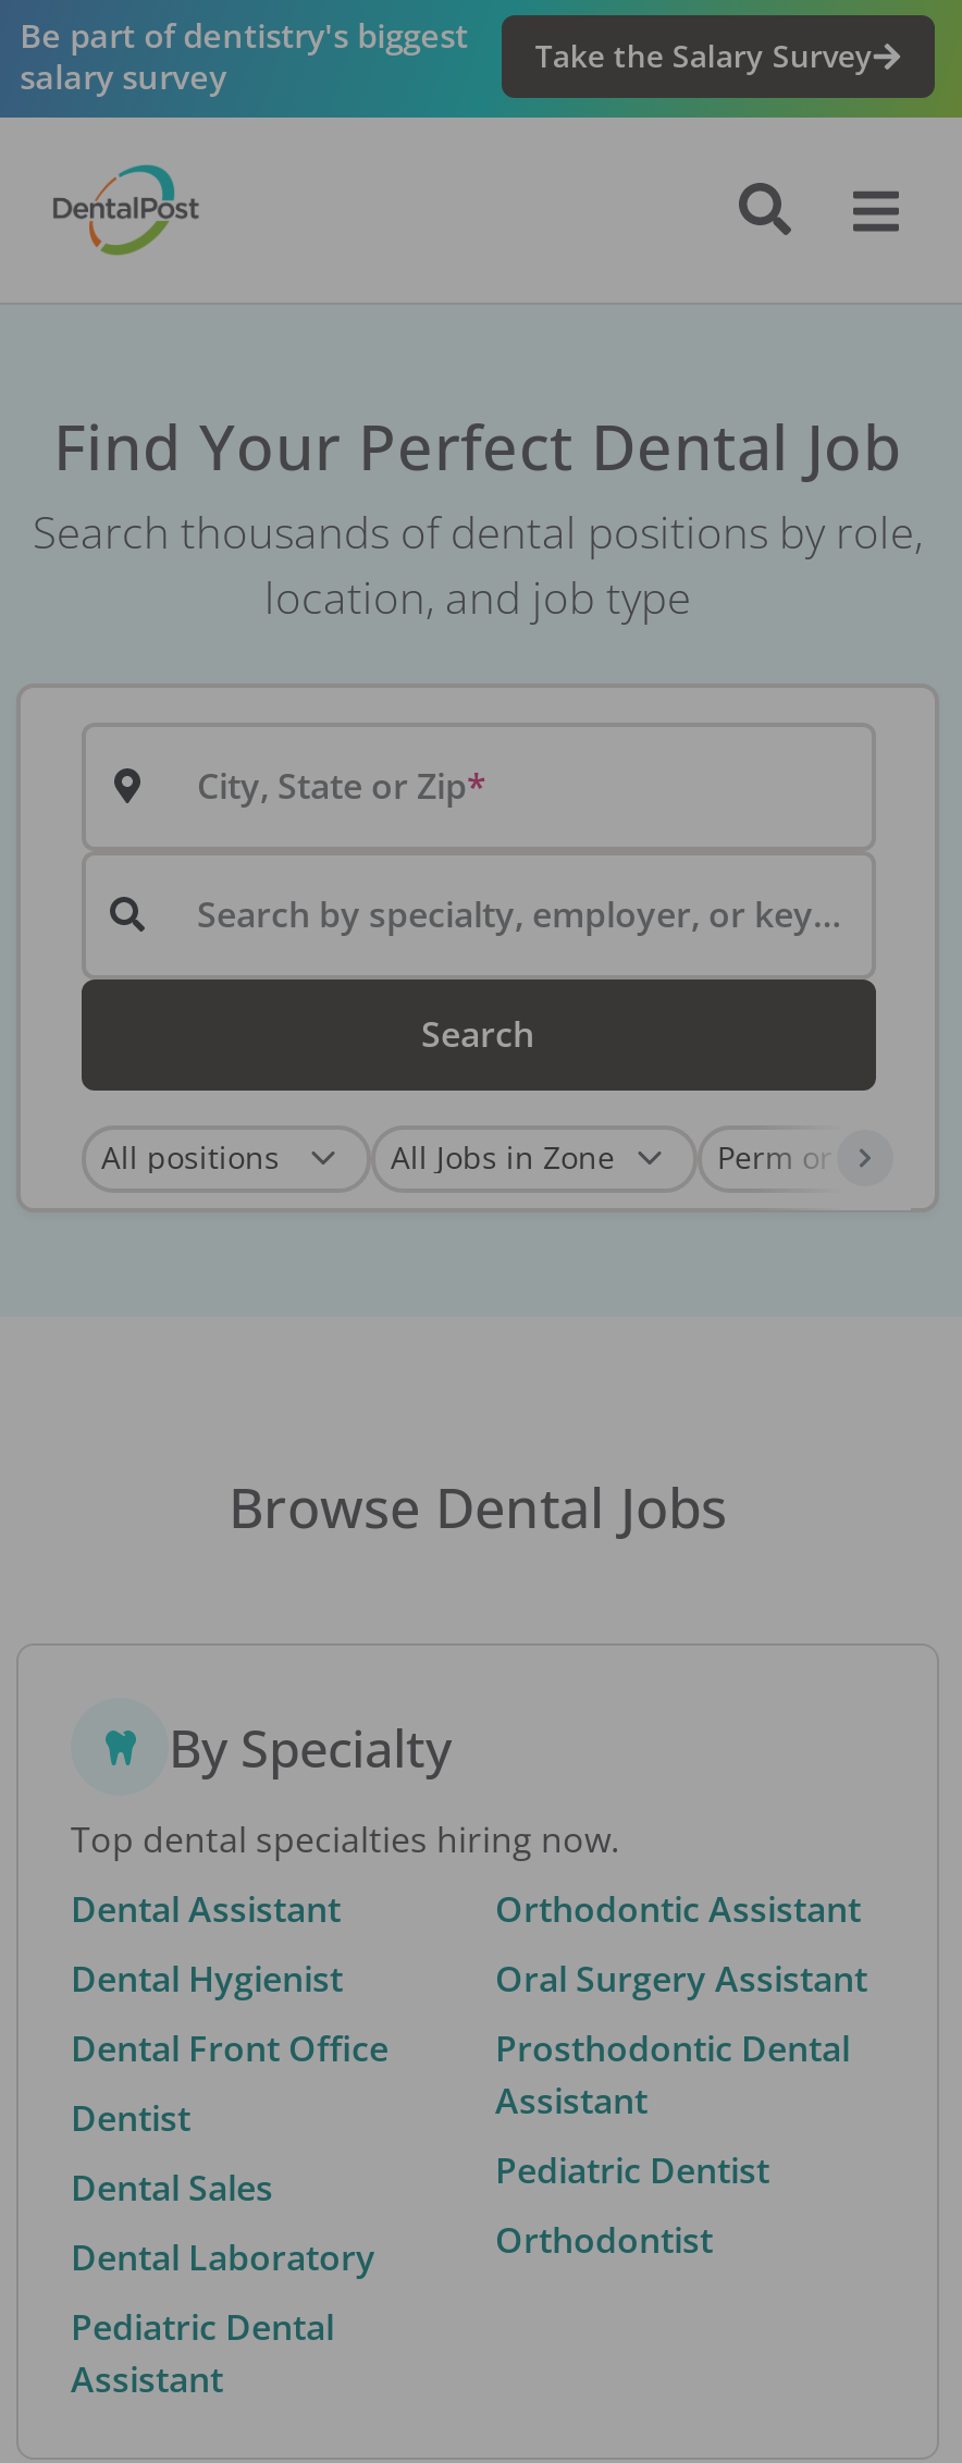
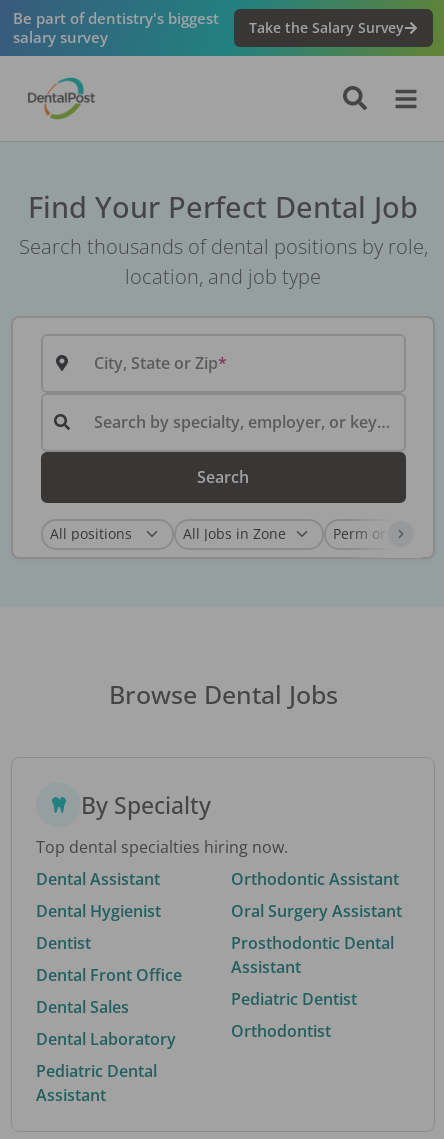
moved [71,2025,388,2073] -> [36,964,182,986]: Dental Front Office
moved [71,2095,190,2143] -> [36,932,91,954]: Dentist

